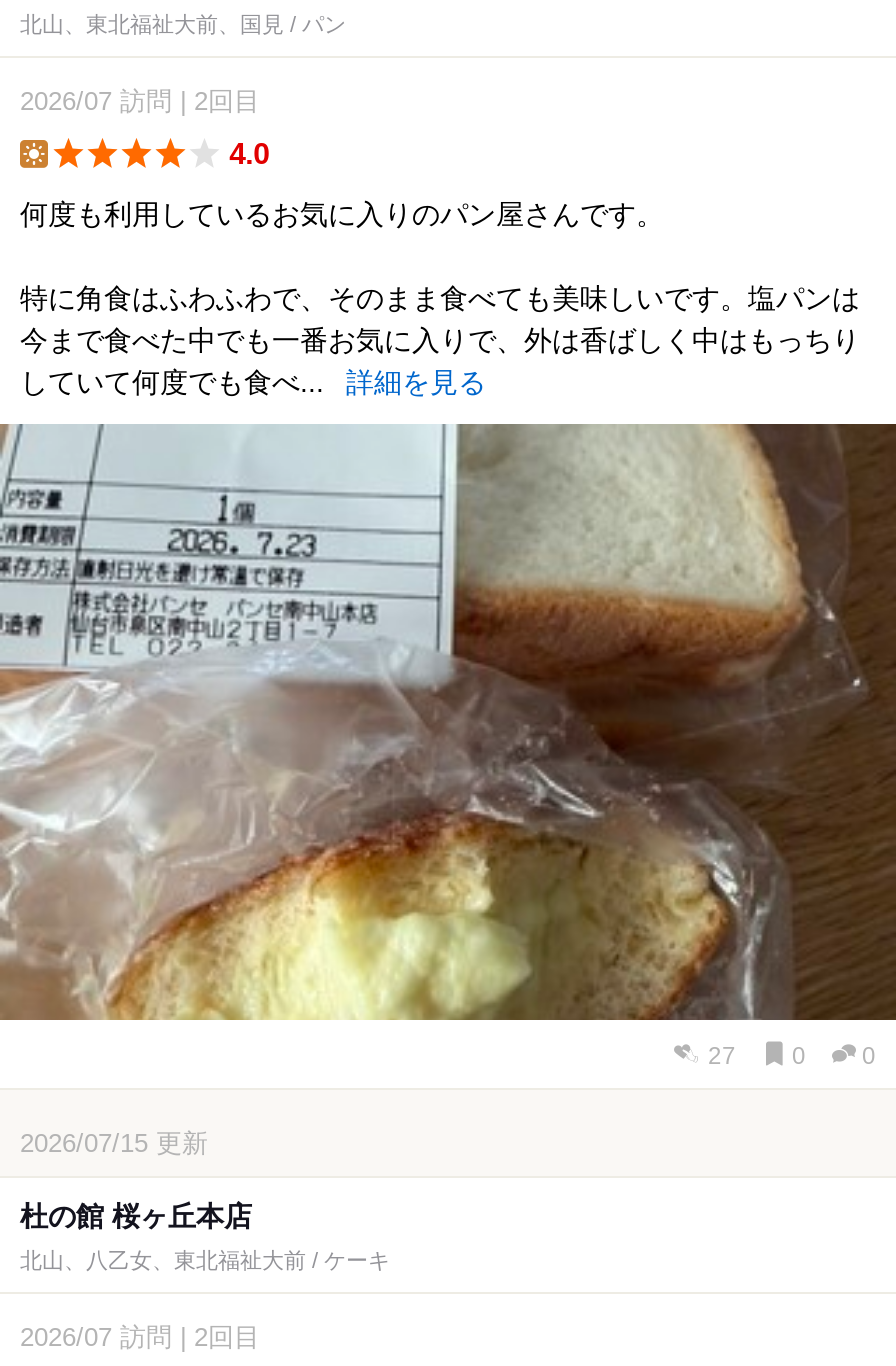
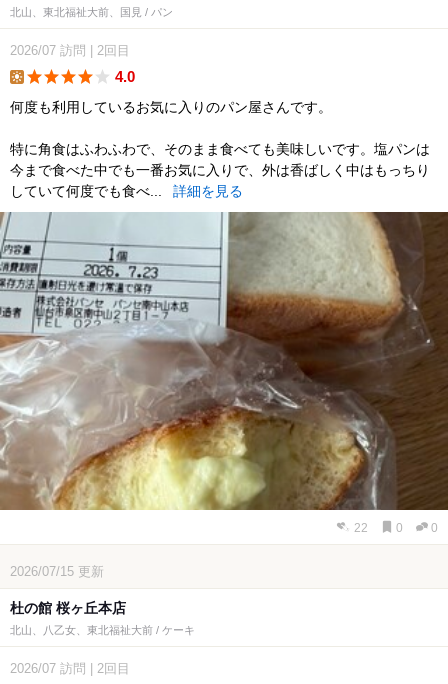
[708,1043,876,1071] 27 0 0 -> [354,521,438,535] 22 0 0

